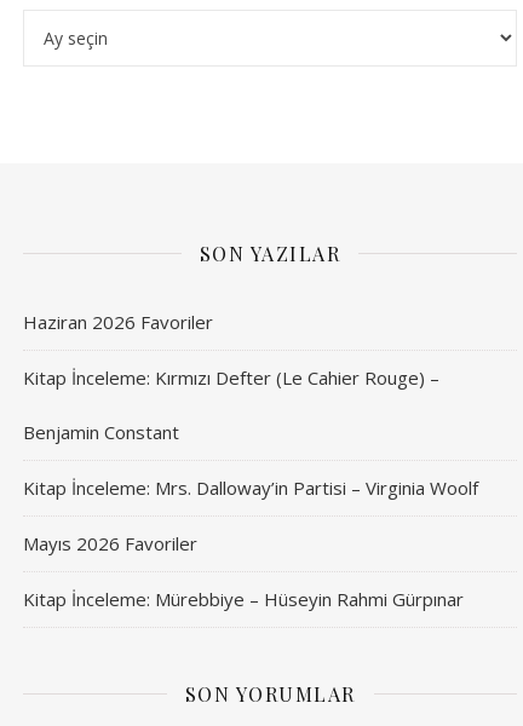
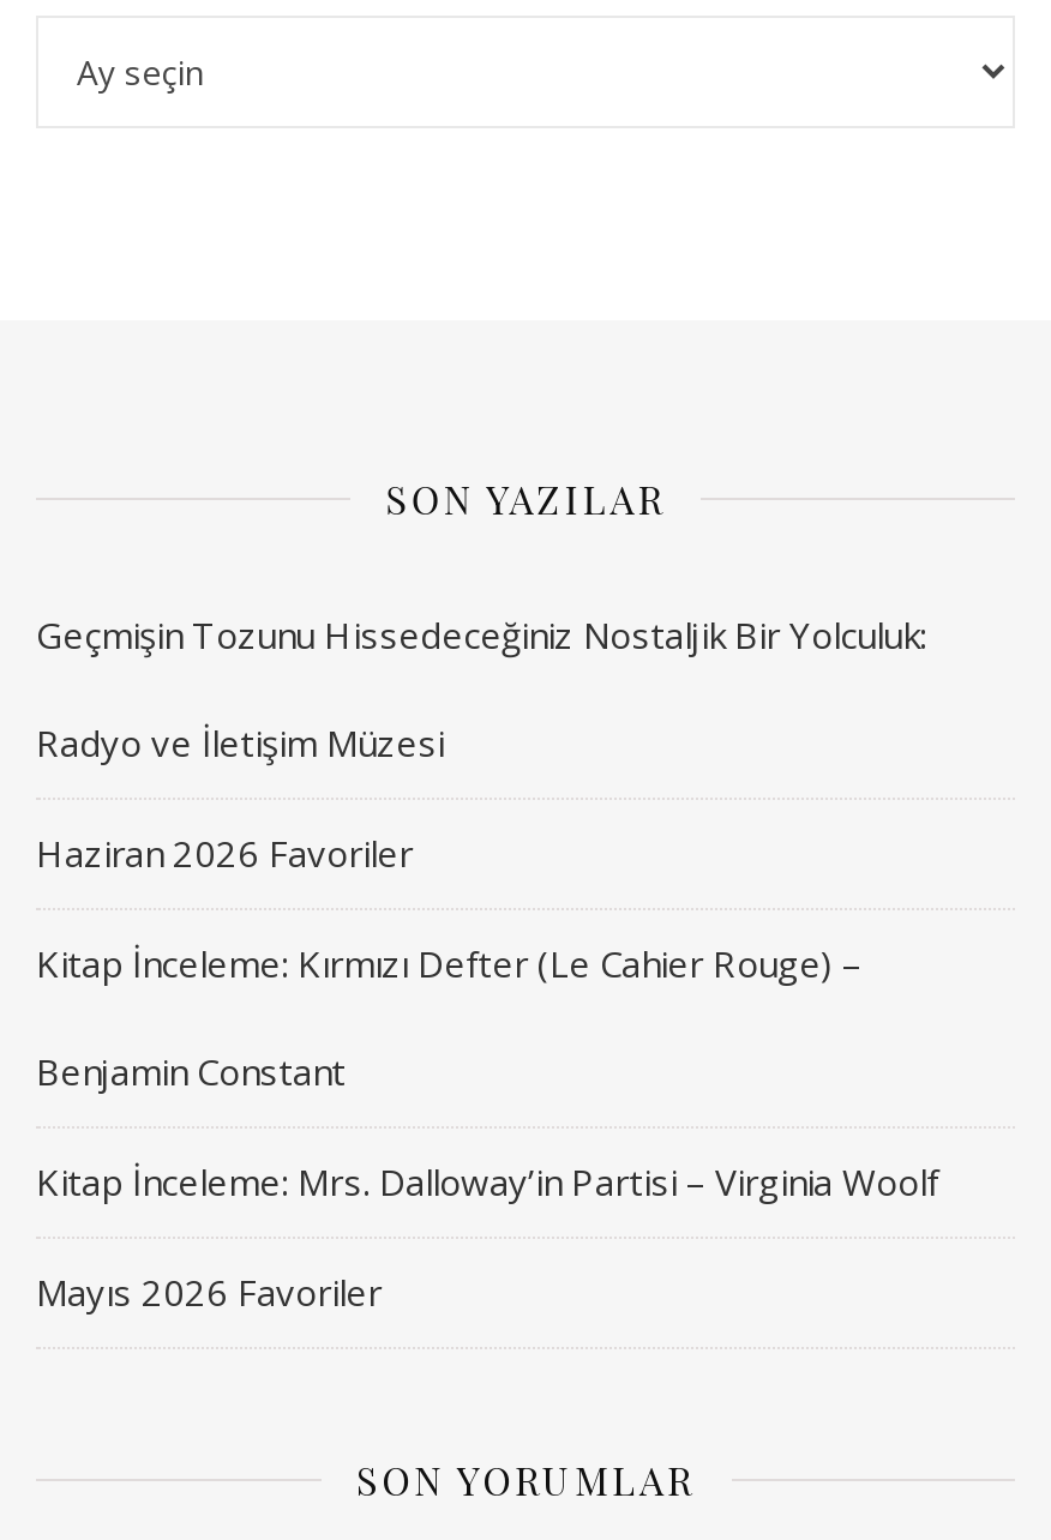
none -> [36,610,926,766] Geçmişin Tozunu Hissedeceğiniz Nostaljik Bir Yolculuk: | Radyo ve İletişim Müzesi
moved [23,310,478,555] -> [36,829,938,1316]: Haziran 2026 Favoriler | Kitap İnceleme: Kırmızı Defter (Le Cahier Rouge) – | Benjamin Constant | Kitap İnceleme: Mrs. Dalloway’in Partisi – Virginia Woolf | Mayıs 2026 Favoriler
[23,587,469,611] Kitap İnceleme: Mürebbiye – Hüseyin Rahmi Gürpınar -> none

